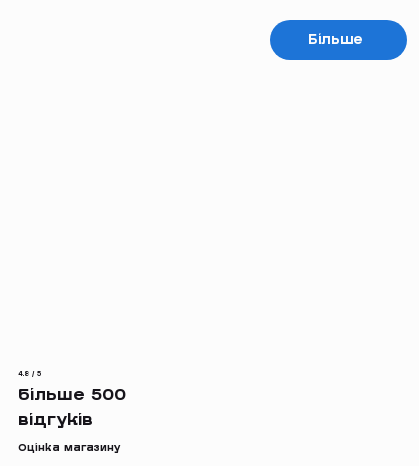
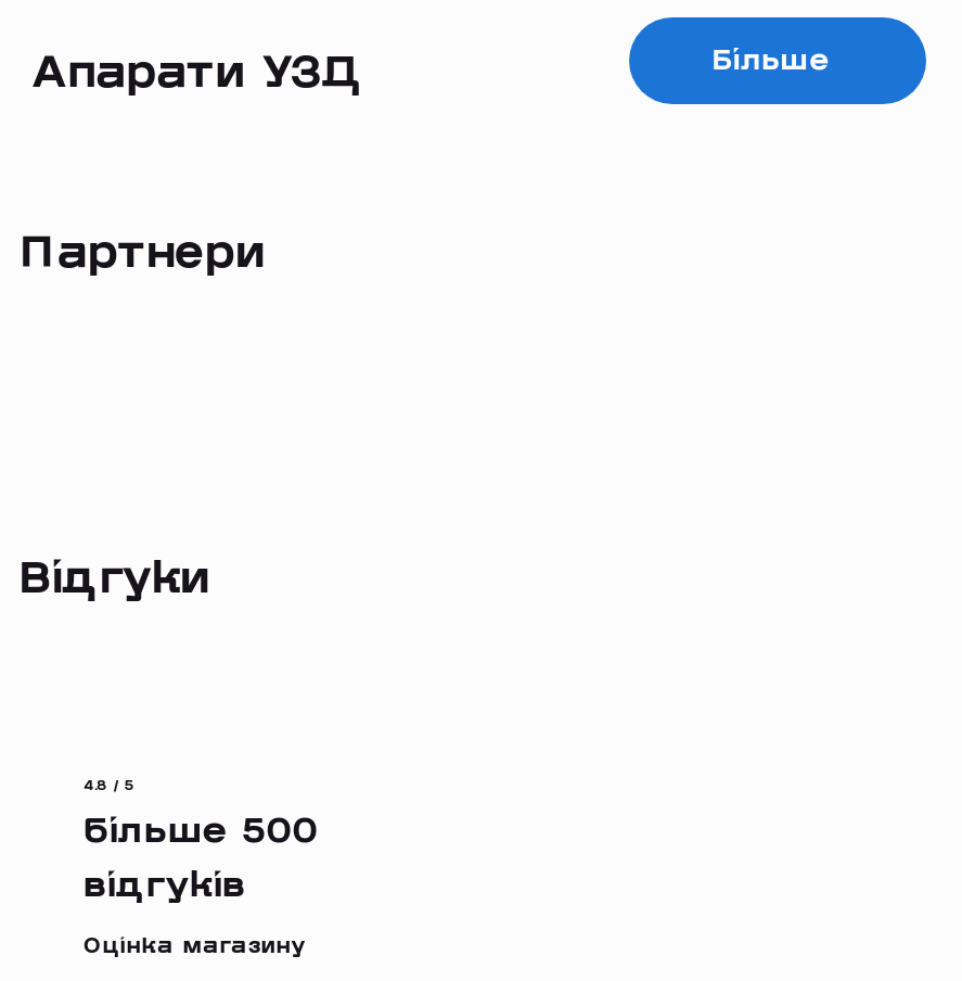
none -> [19,552,210,606] Відгуки
none -> [20,227,265,281] Партнери
none -> [32,45,360,100] Апарати УЗД

